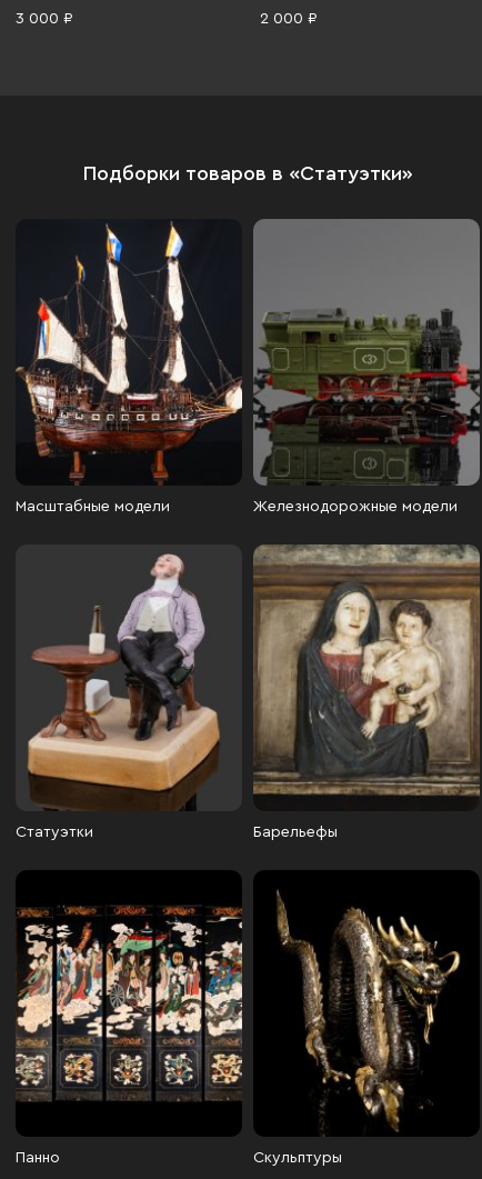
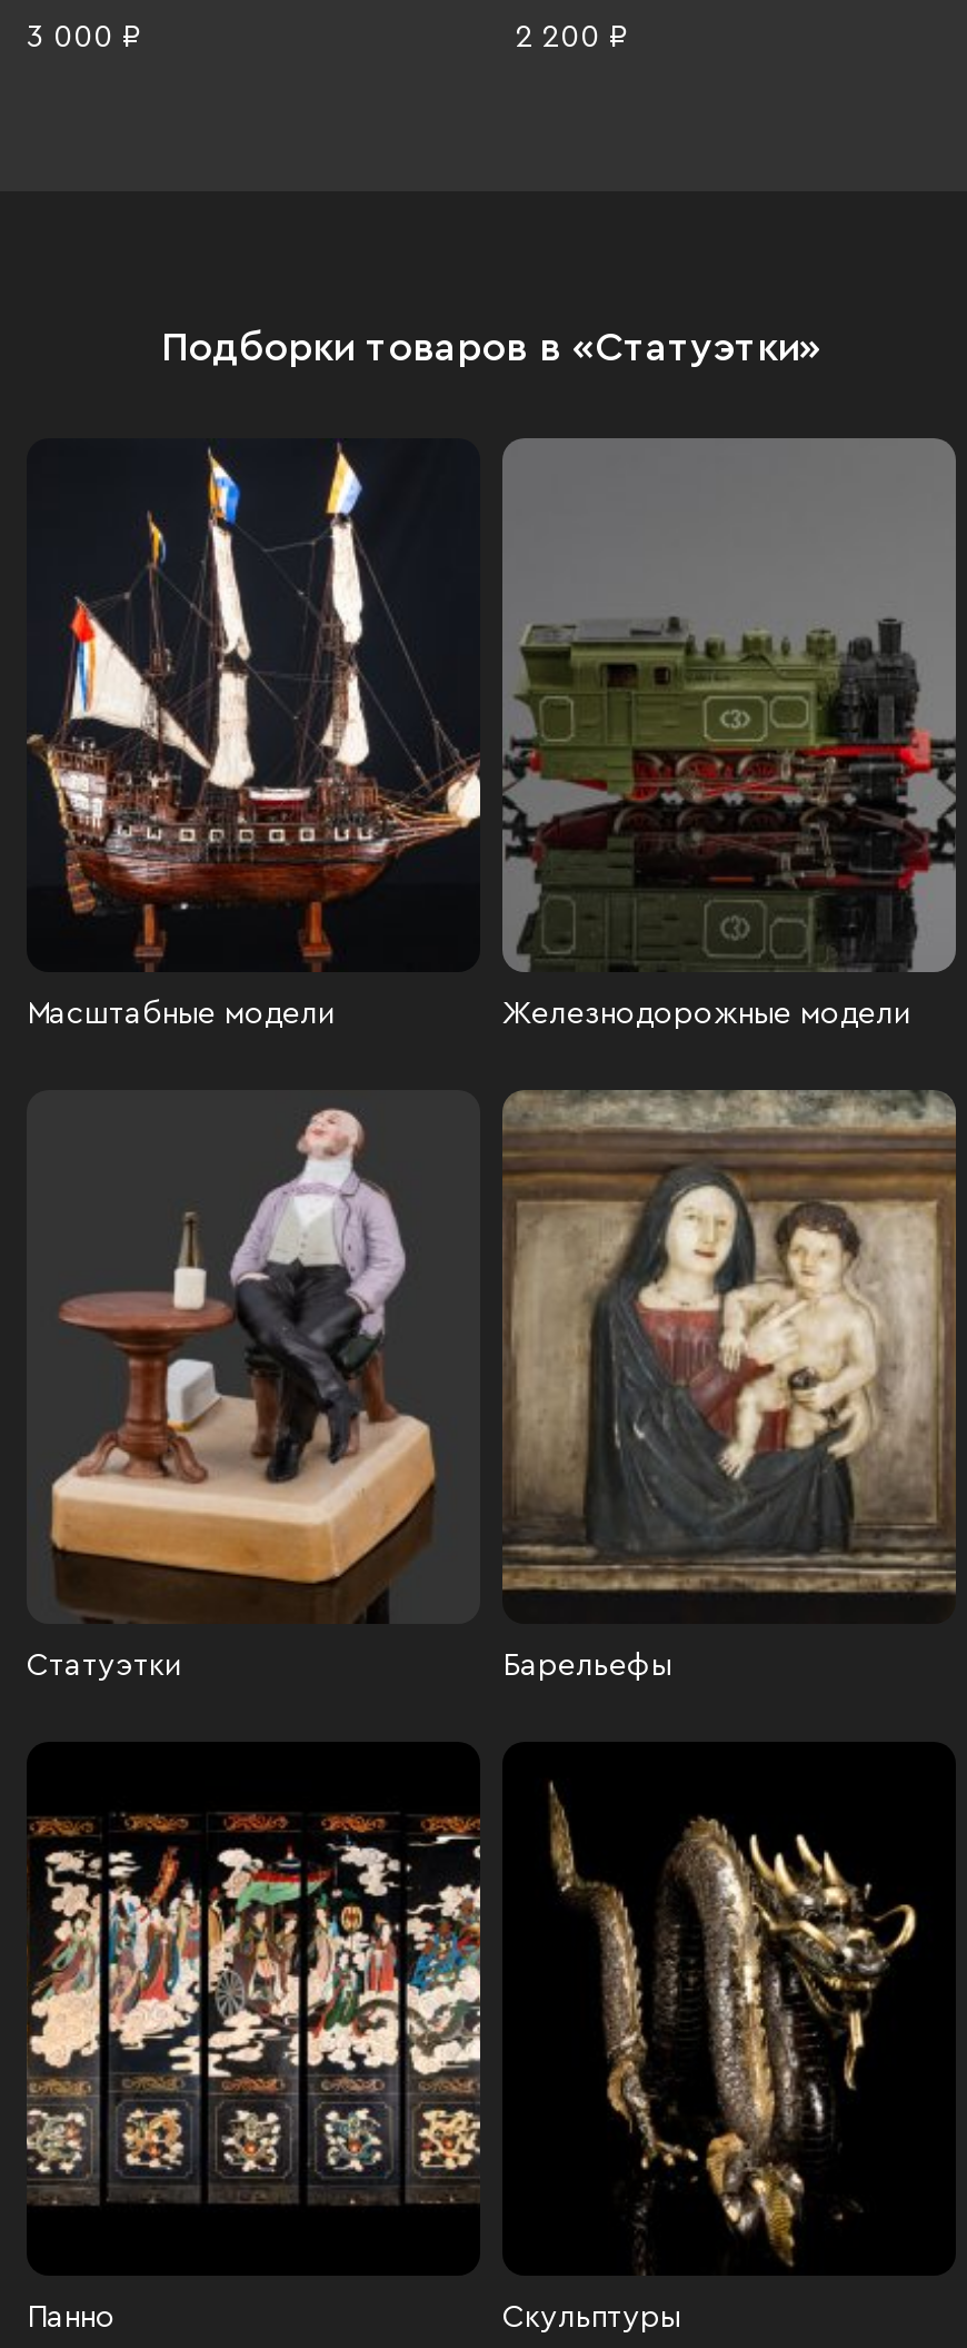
[260,11,318,27] 2 000 ₽ -> [516,22,629,53] 2 200 ₽

